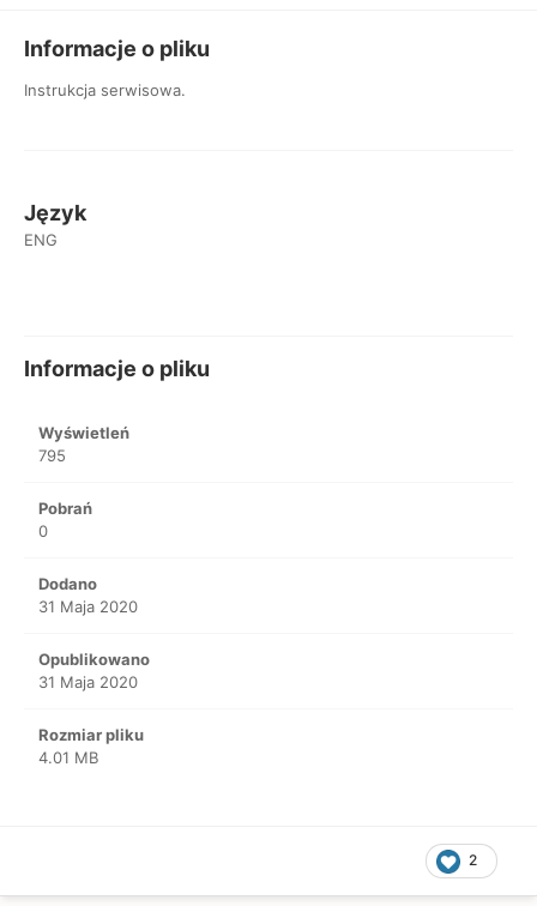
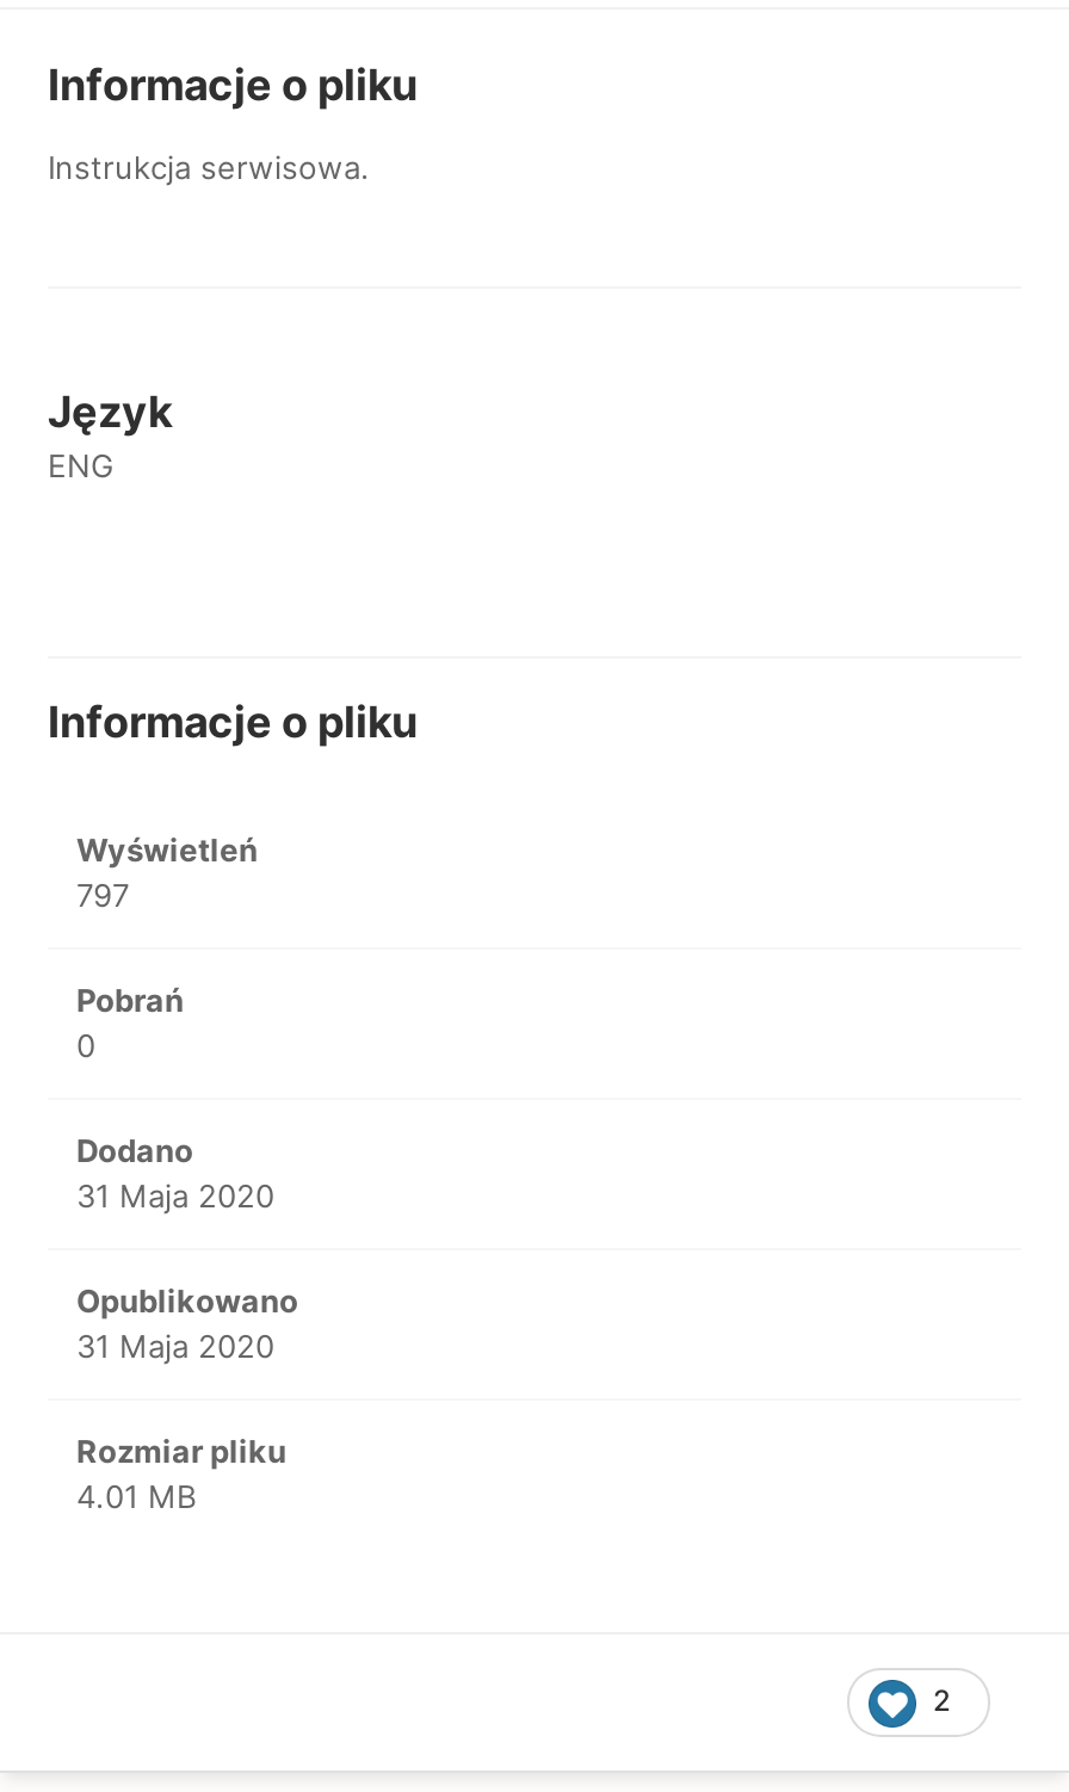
[38,446,66,465] 795 -> [76,876,129,915] 797

